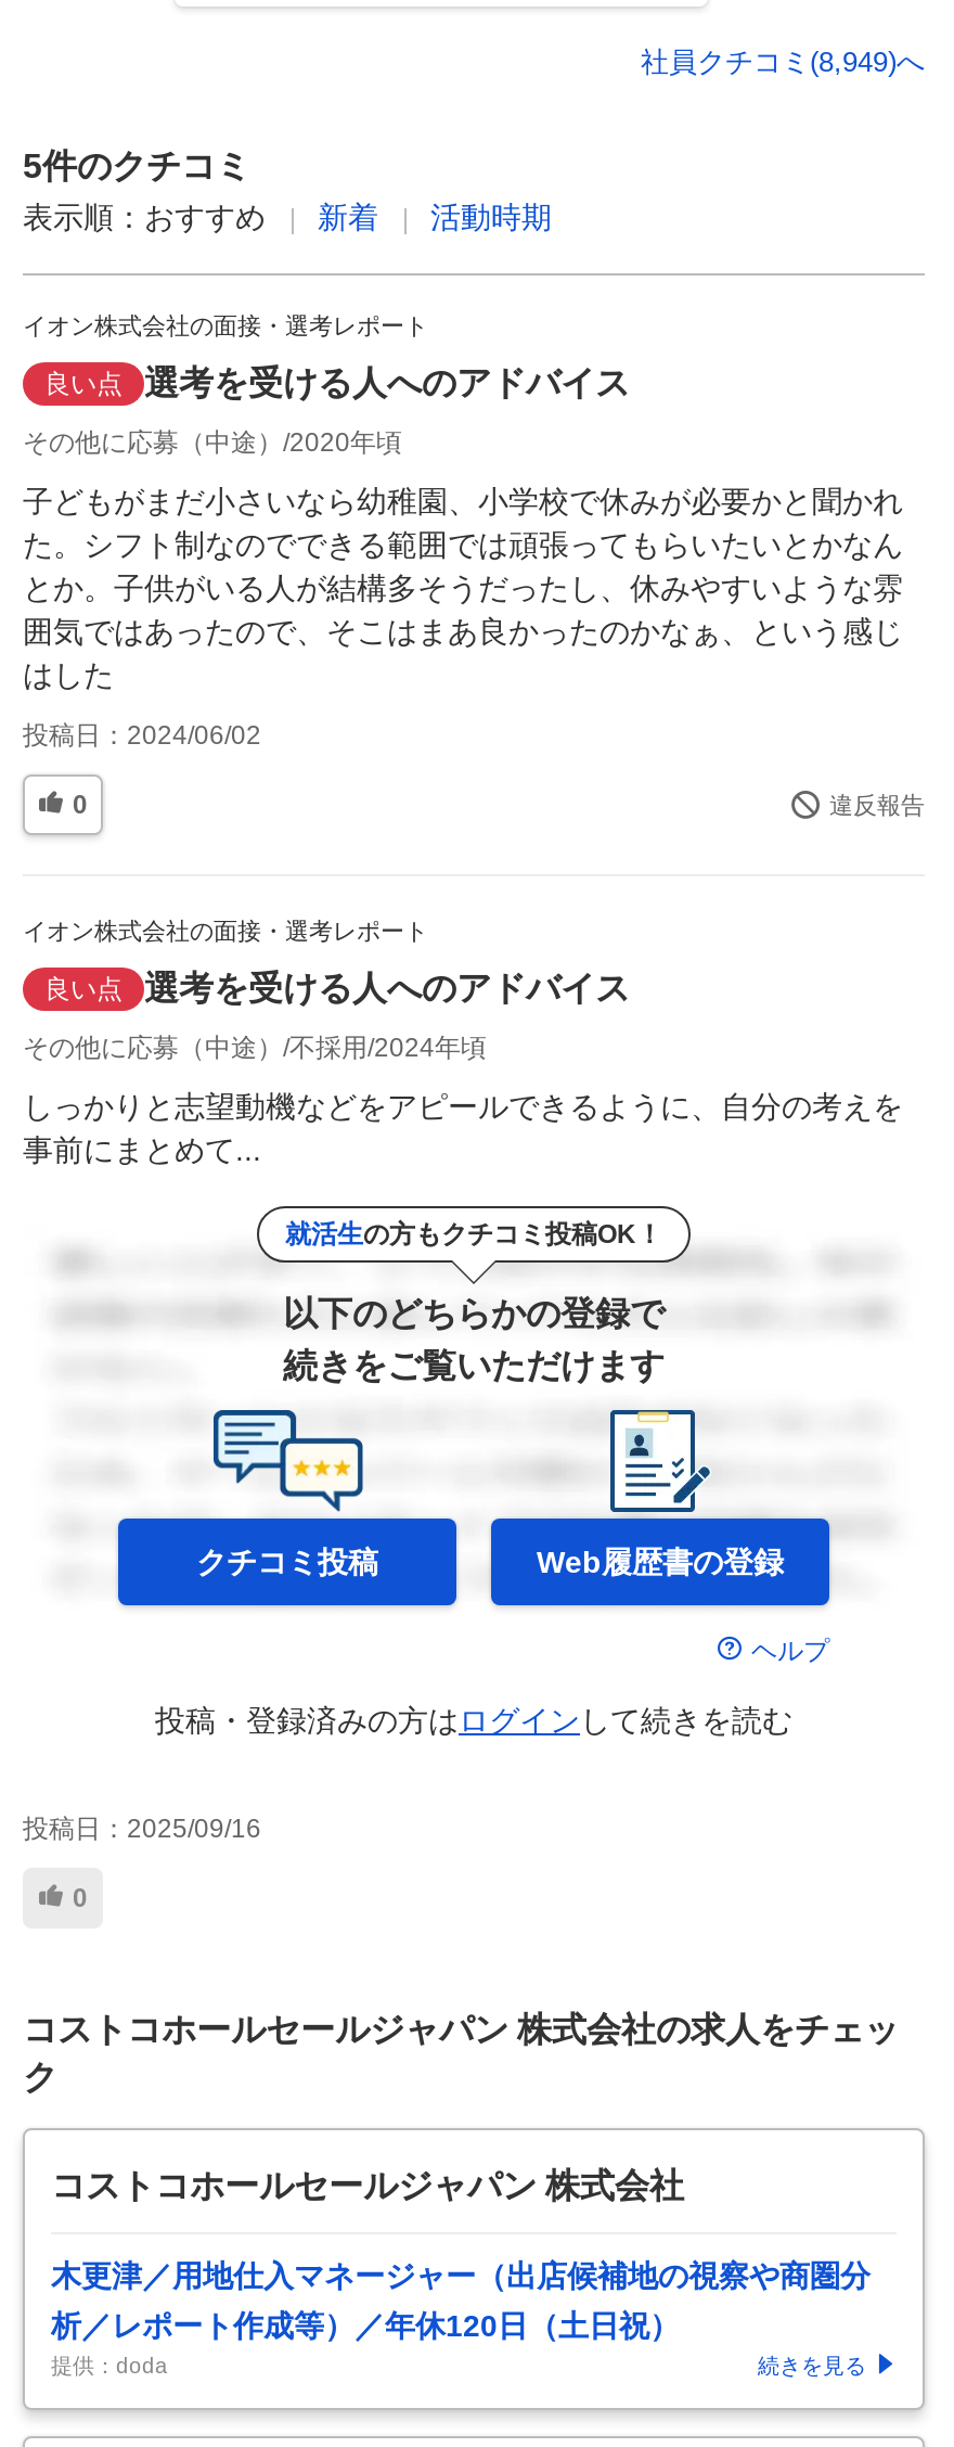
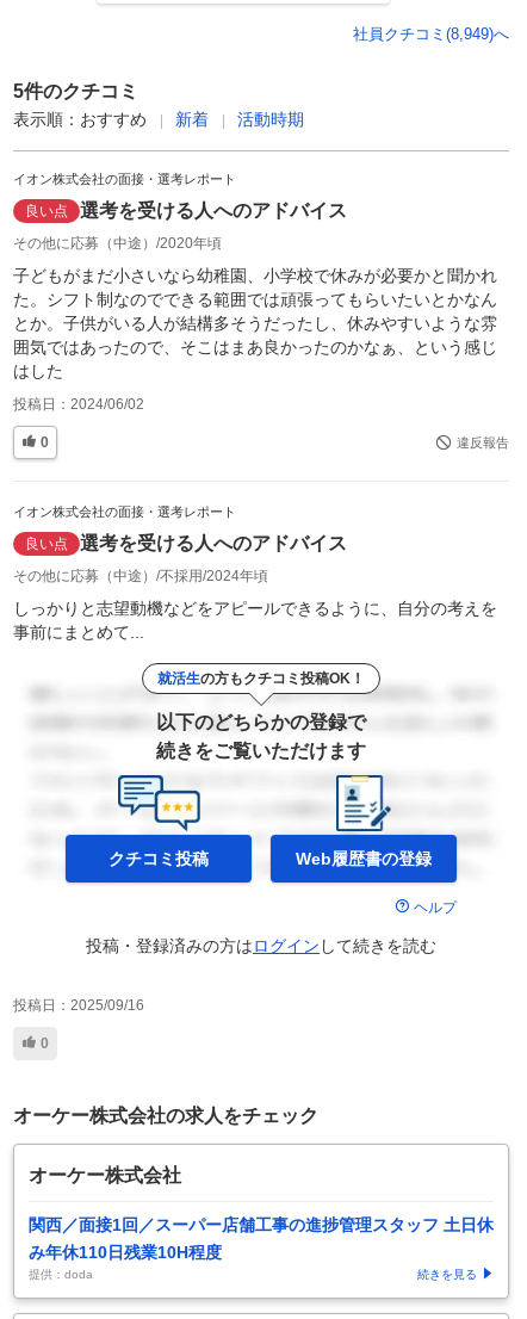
[23,2011,899,2096] コストコホールセールジャパン 株式会社の求人をチェッ | ク -> [13,1106,318,1126] オーケー株式会社の求人をチェック
[51,2167,684,2204] コストコホールセールジャパン 株式会社 -> [29,1165,181,1185] オーケー株式会社
[51,2258,871,2343] 木更津／用地仕入マネージャー（出店候補地の視察や商圏分 | 析／レポート作成等）／年休120日（土日祝） -> [29,1215,494,1262] 関西／面接1回／スーパー店舗工事の進捗管理スタッフ 土日休 | み年休110日残業10H程度

